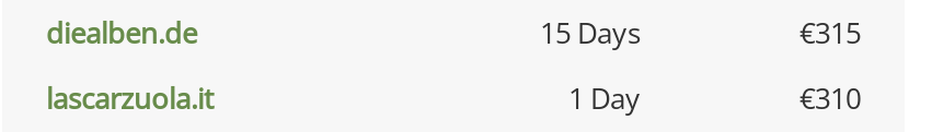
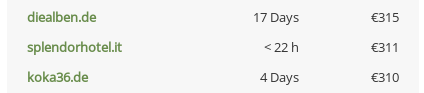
[540,13,641,52] 15 Days -> [252,8,298,26] 17 Days
[46,79,641,118] lascarzuola.it | 1 Day -> [27,38,399,86] splendorhotel.it | < 22 h | €311 | koka36.de | 4 Days

